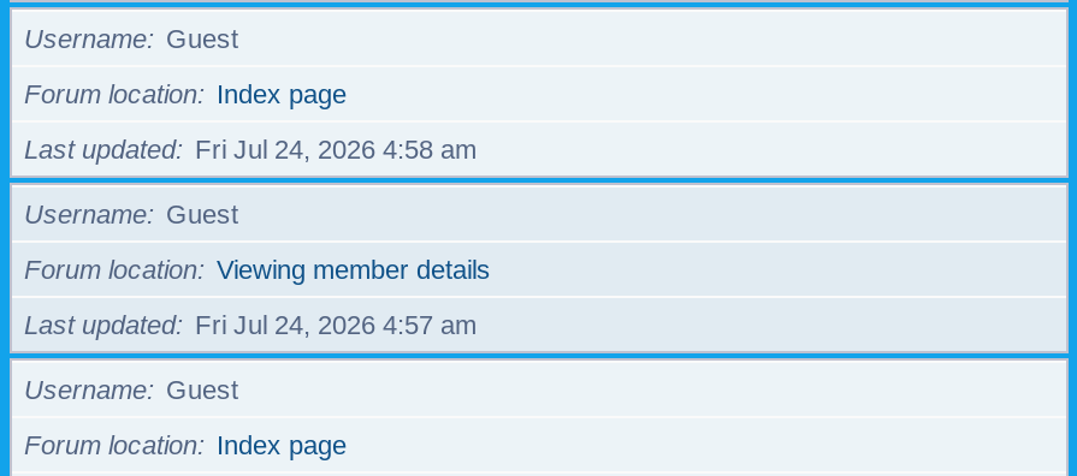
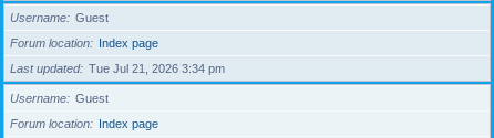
[24,136,491,340] Fri Jul 24, 2026 4:58 am | Username | Guest | Forum location | Viewing member details | Last updated | Fri Jul 24, 2026 4:57 am -> [89,62,225,76] Tue Jul 21, 2026 3:34 pm

